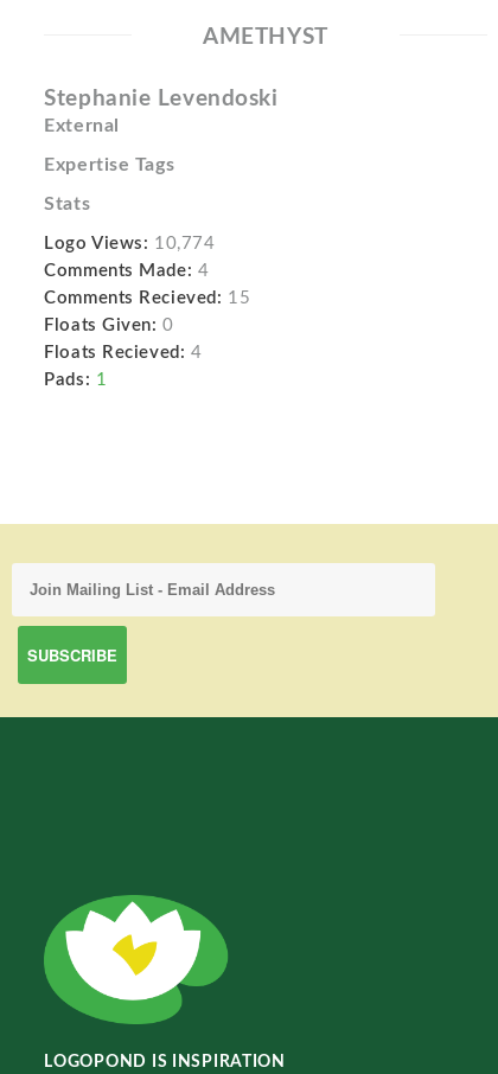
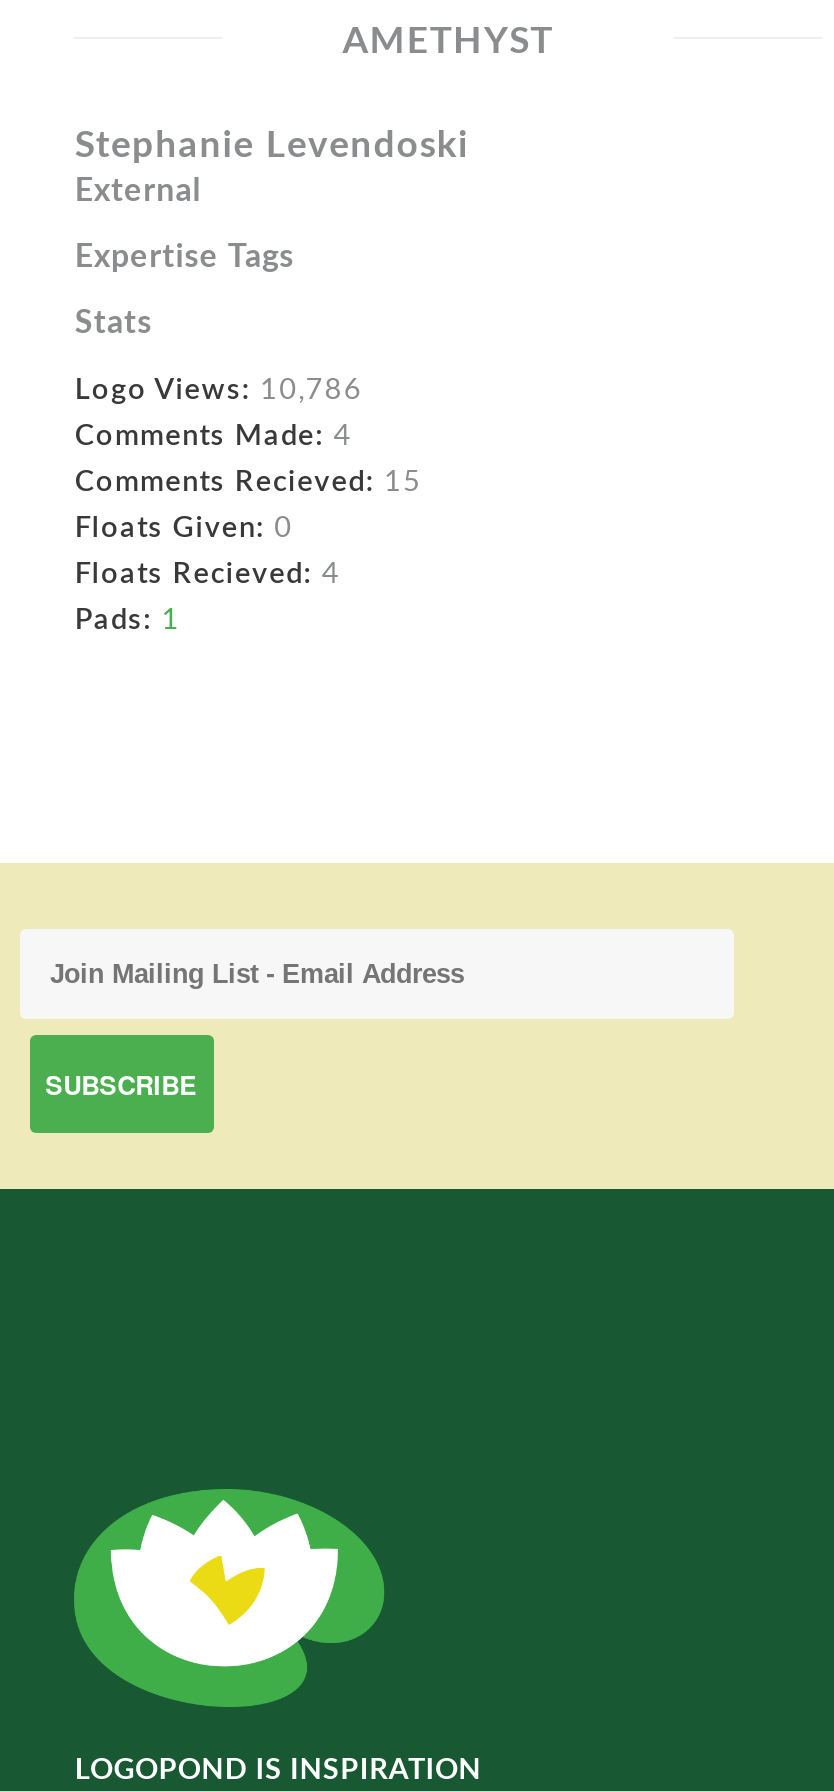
[44,235,215,252] Logo Views: 10,774 -> [75,375,363,405] Logo Views: 10,786

